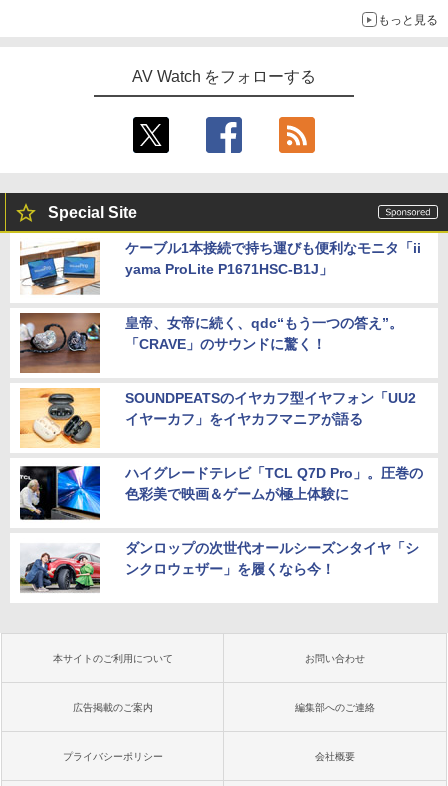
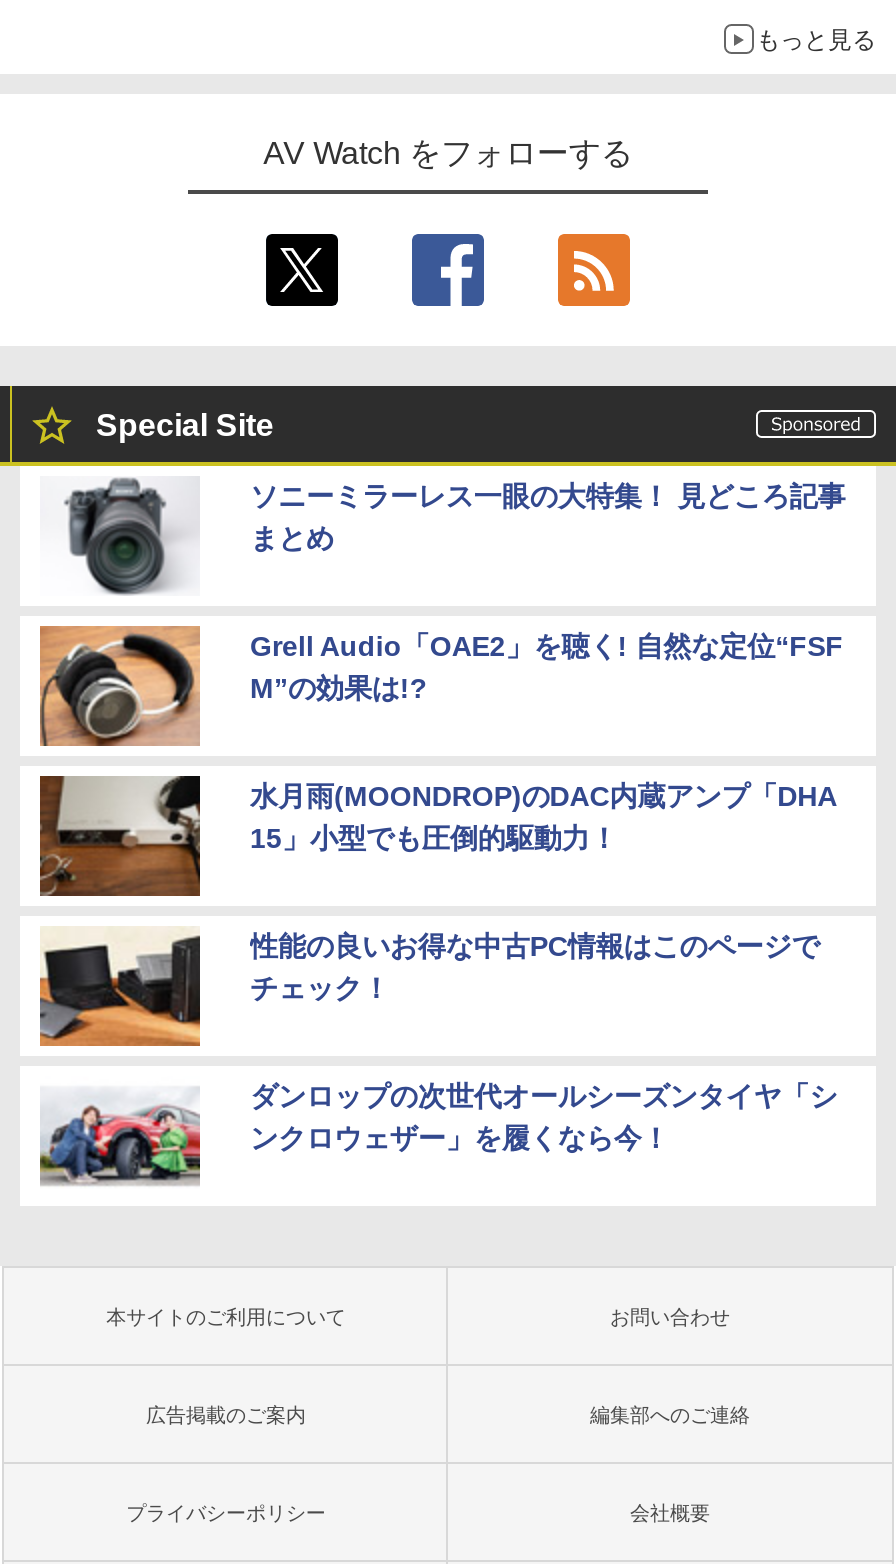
[19,239,421,297] [image] | ケーブル1本接続で持ち運びも便利なモニタ「ii | yama ProLite P1671HSC-B1J」 -> [40,476,845,596] [image] | ソニーミラーレス一眼の大特集！ 見どころ記事 | まとめ
[20,312,403,373] [image] | 皇帝、女帝に続く、qdc“もう一つの答え”。 | 「CRAVE」のサウンドに驚く！ -> [40,624,843,746] [image] | Grell Audio「OAE2」を聴く! 自然な定位“FSF | M”の効果は!?
[19,387,416,448] [image] | SOUNDPEATSのイヤカフ型イヤフォン「UU2 | イヤーカフ」をイヤカフマニアが語る -> [38,774,837,898] [image] | 水月雨(MOONDROP)のDAC内蔵アンプ「DHA | 15」小型でも圧倒的駆動力！
[19,465,423,523] [image] | ハイグレードテレビ「TCL Q7D Pro」。圧巻の | 色彩美で映画＆ゲームが極上体験に -> [38,928,819,1048] [image] | 性能の良いお得な中古PC情報はこのページで | チェック！

